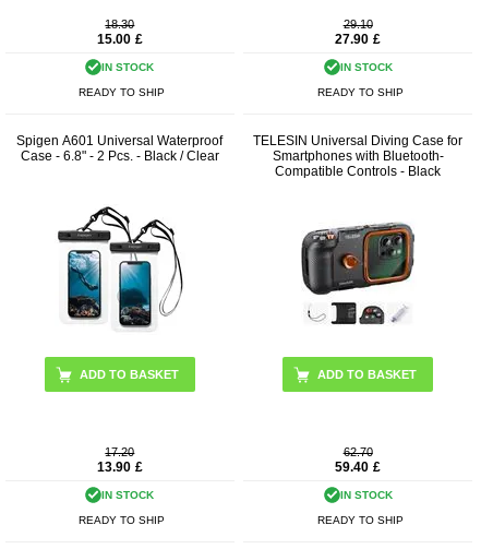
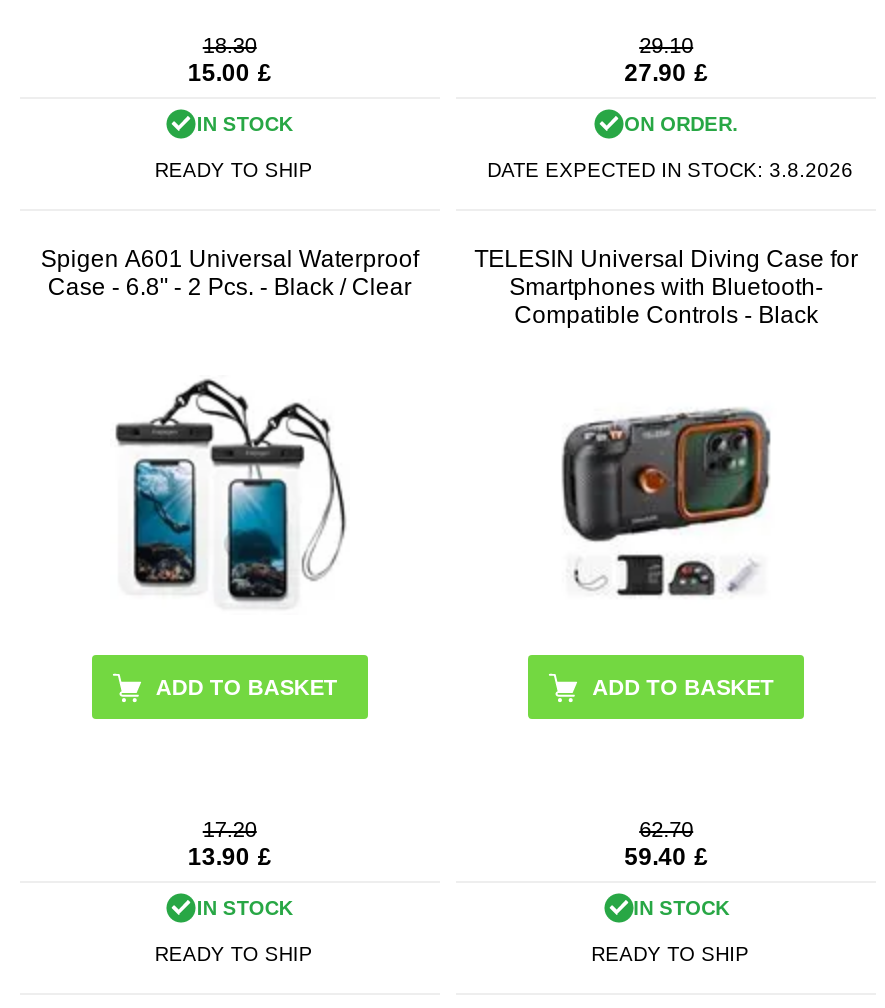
[340,61,392,73] IN STOCK -> [624,112,738,134] ON ORDER.
[317,86,403,98] READY TO SHIP -> [487,158,853,180] DATE EXPECTED IN STOCK: 3.8.2026

